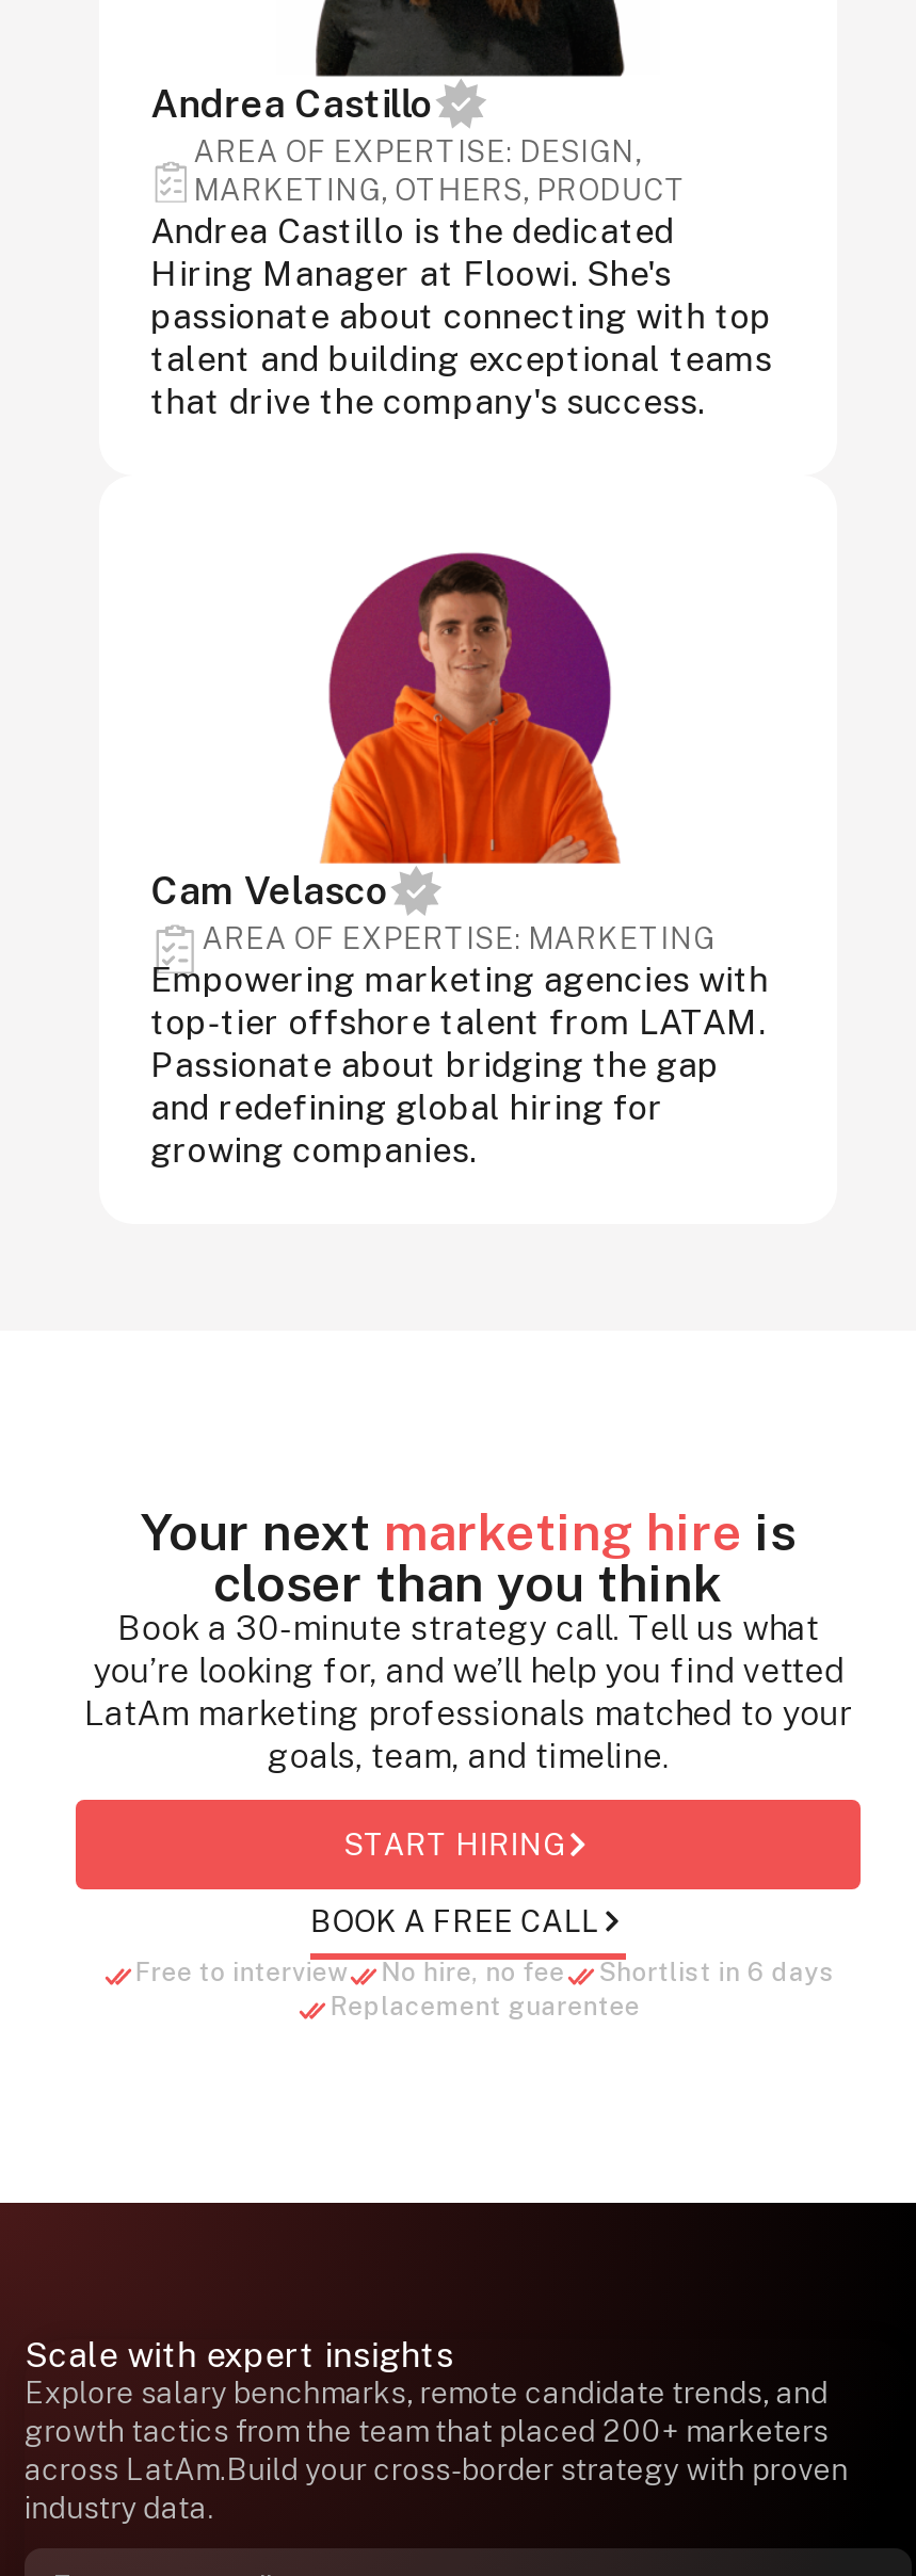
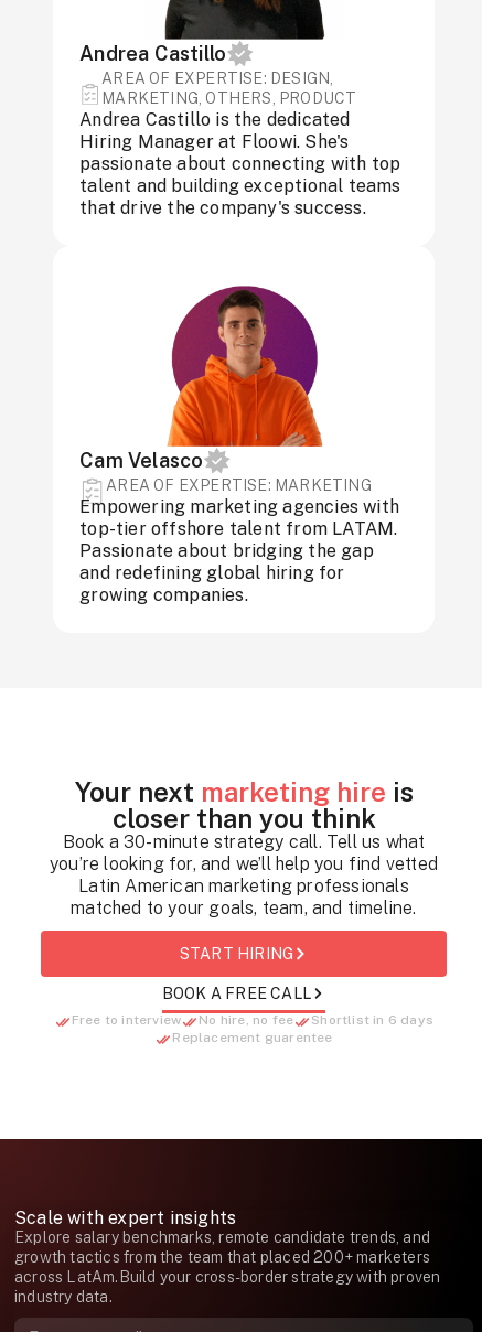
[84,1693,852,1776] LatAm marketing professionals matched to your | goals, team, and timeline. -> [71,875,417,918] Latin American marketing professionals | matched to your goals, team, and timeline.

